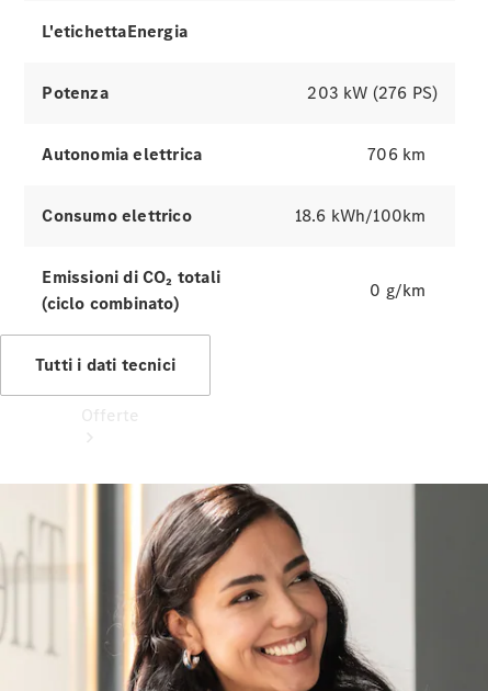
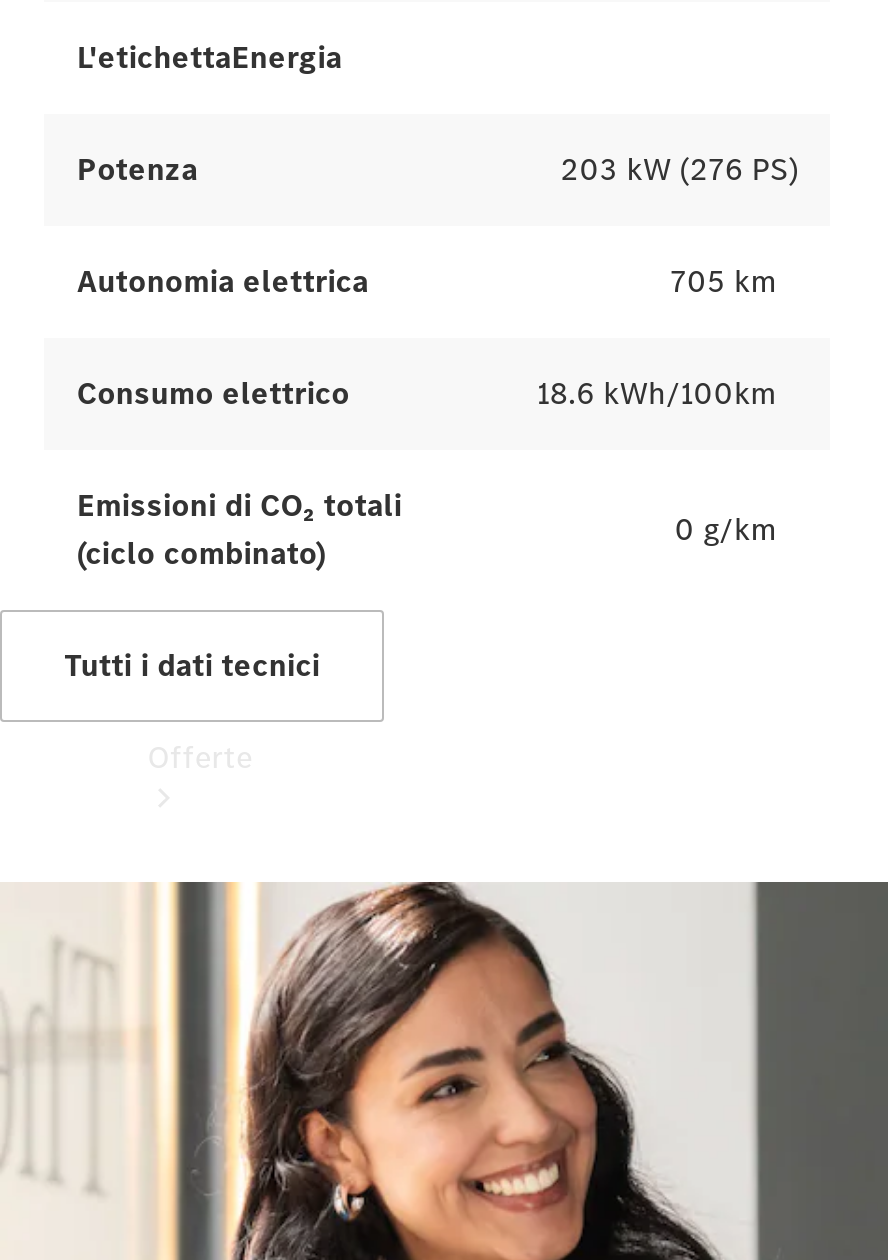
[368,142,426,165] 706 km -> [670,259,777,301] 705 km

